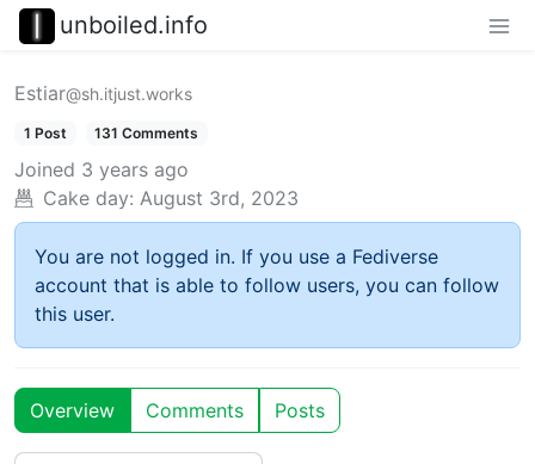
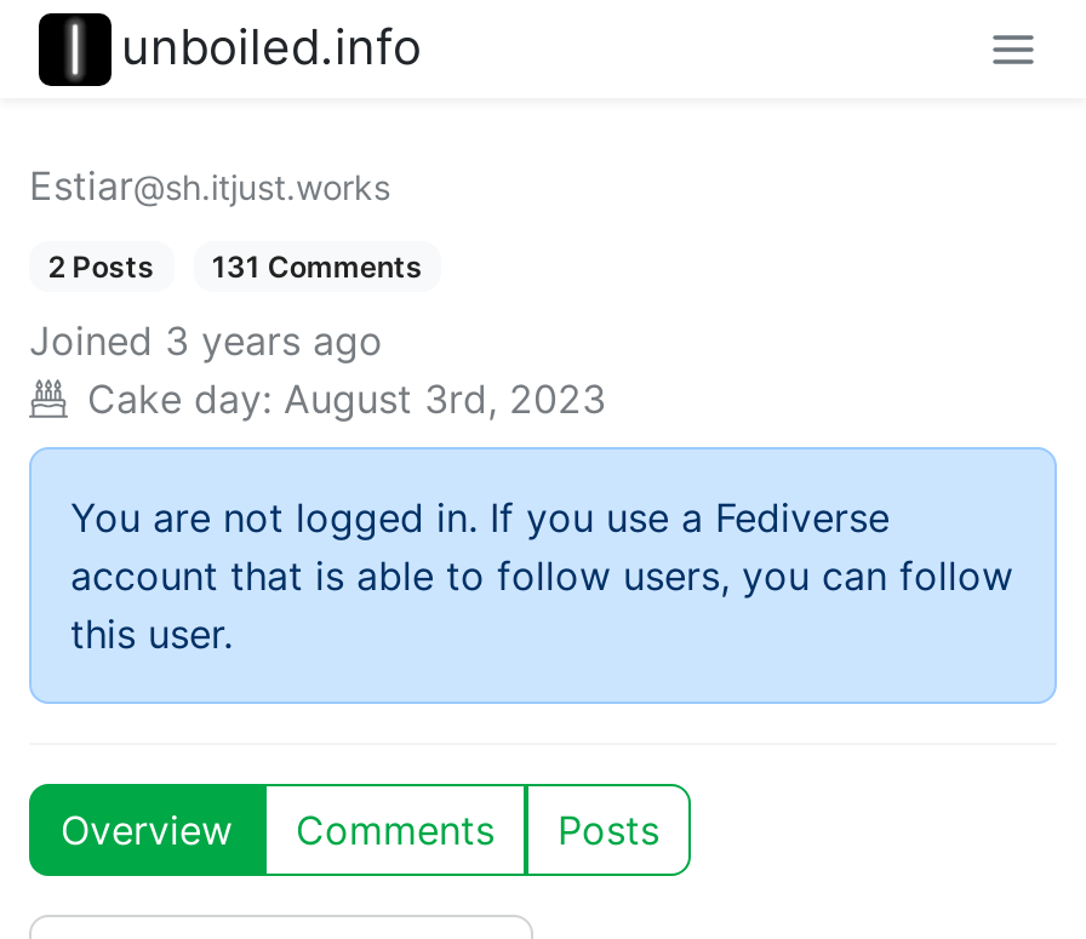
[24,123,199,141] 1 Post 131 Comments -> [48,247,423,284] 2 Posts 131 Comments

